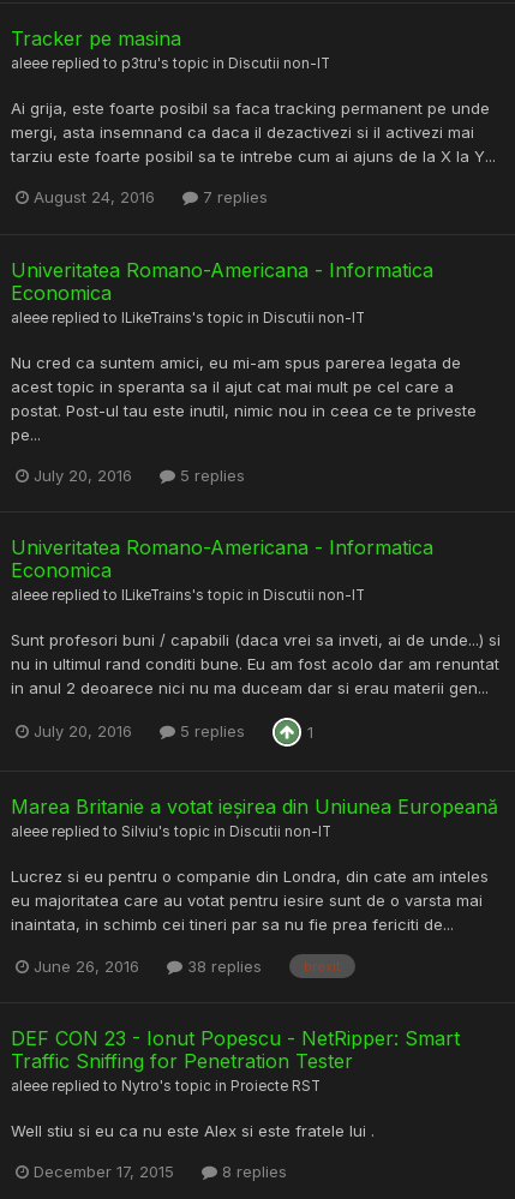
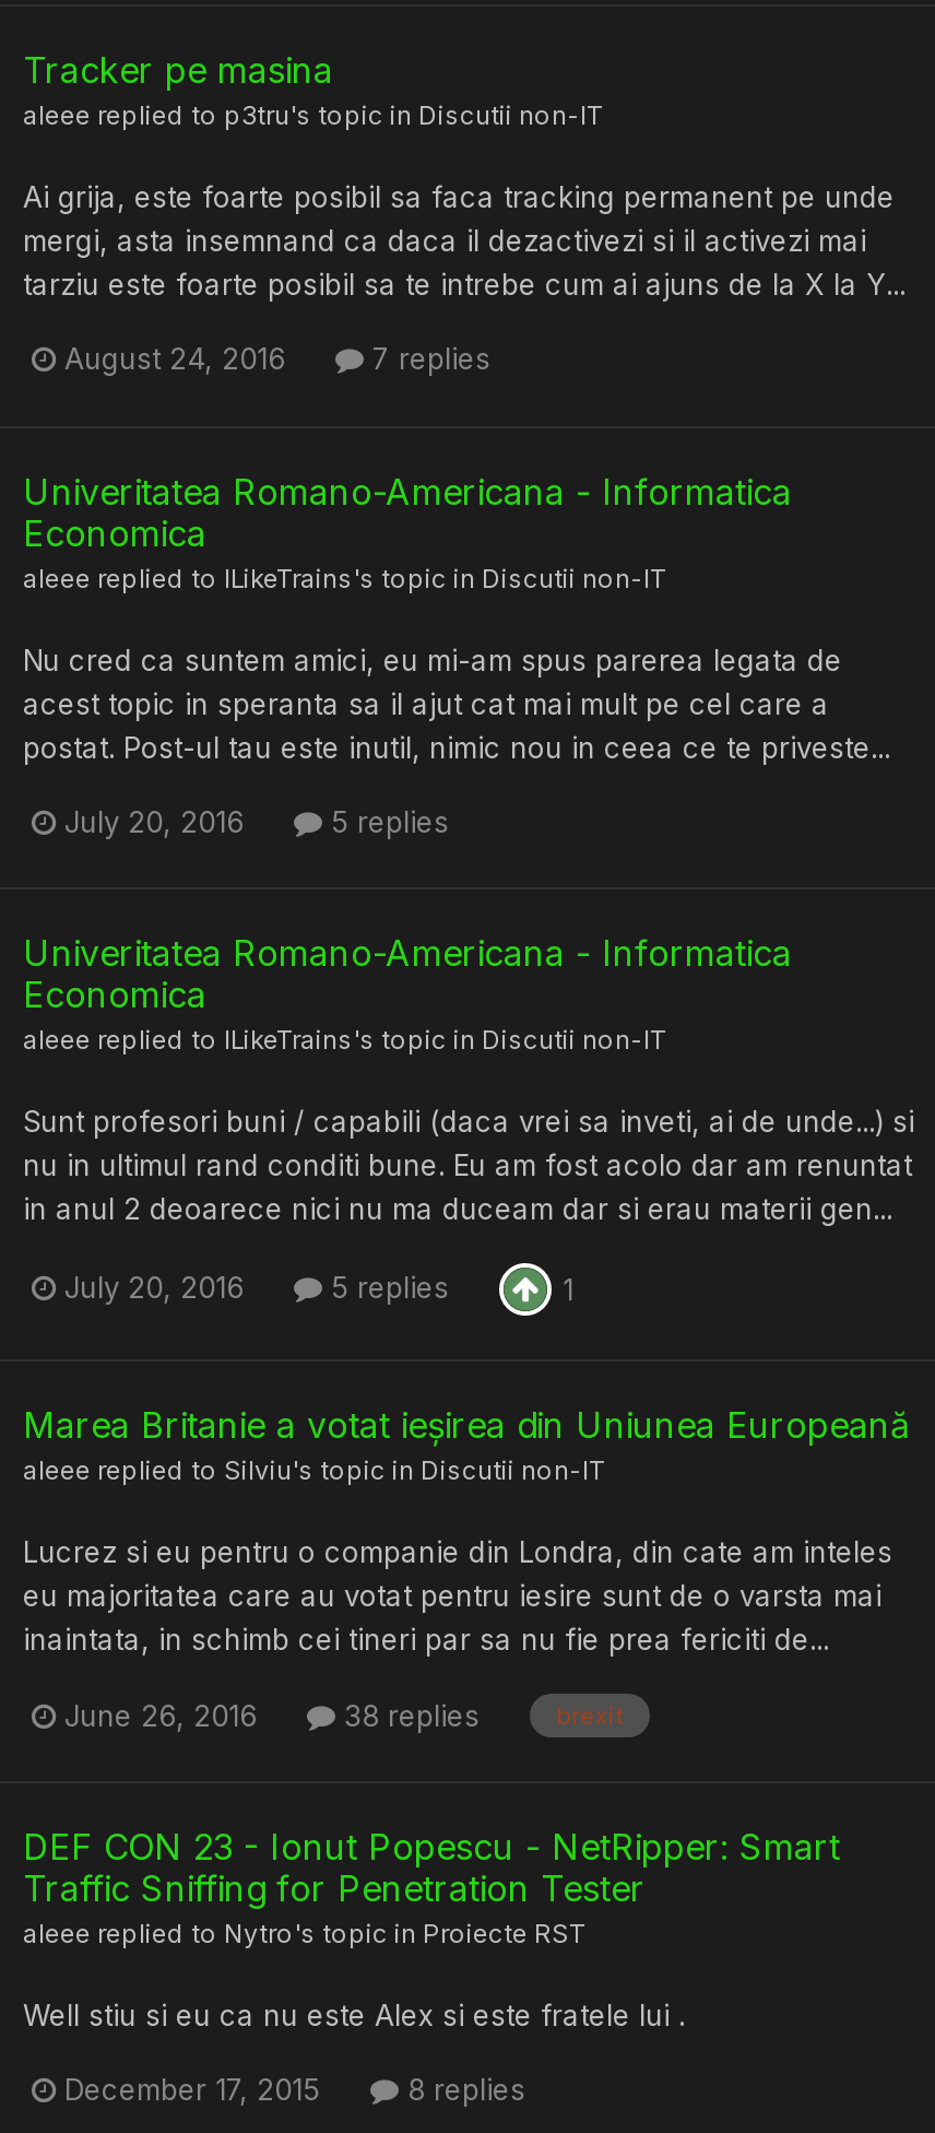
[11,400,477,444] postat. Post-ul tau este inutil, nimic nou in ceea ce te priveste | pe... -> [23,729,890,764] postat. Post-ul tau este inutil, nimic nou in ceea ce te priveste...

